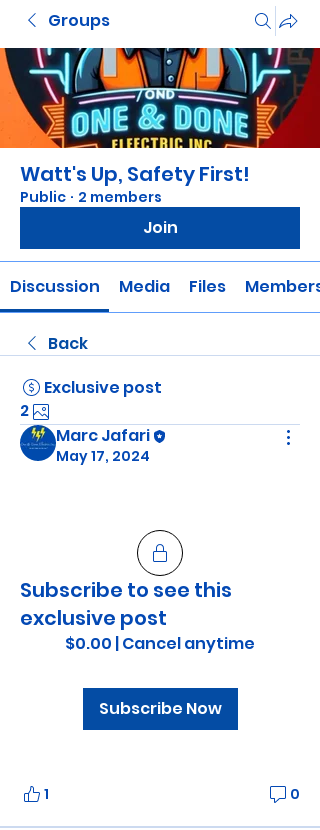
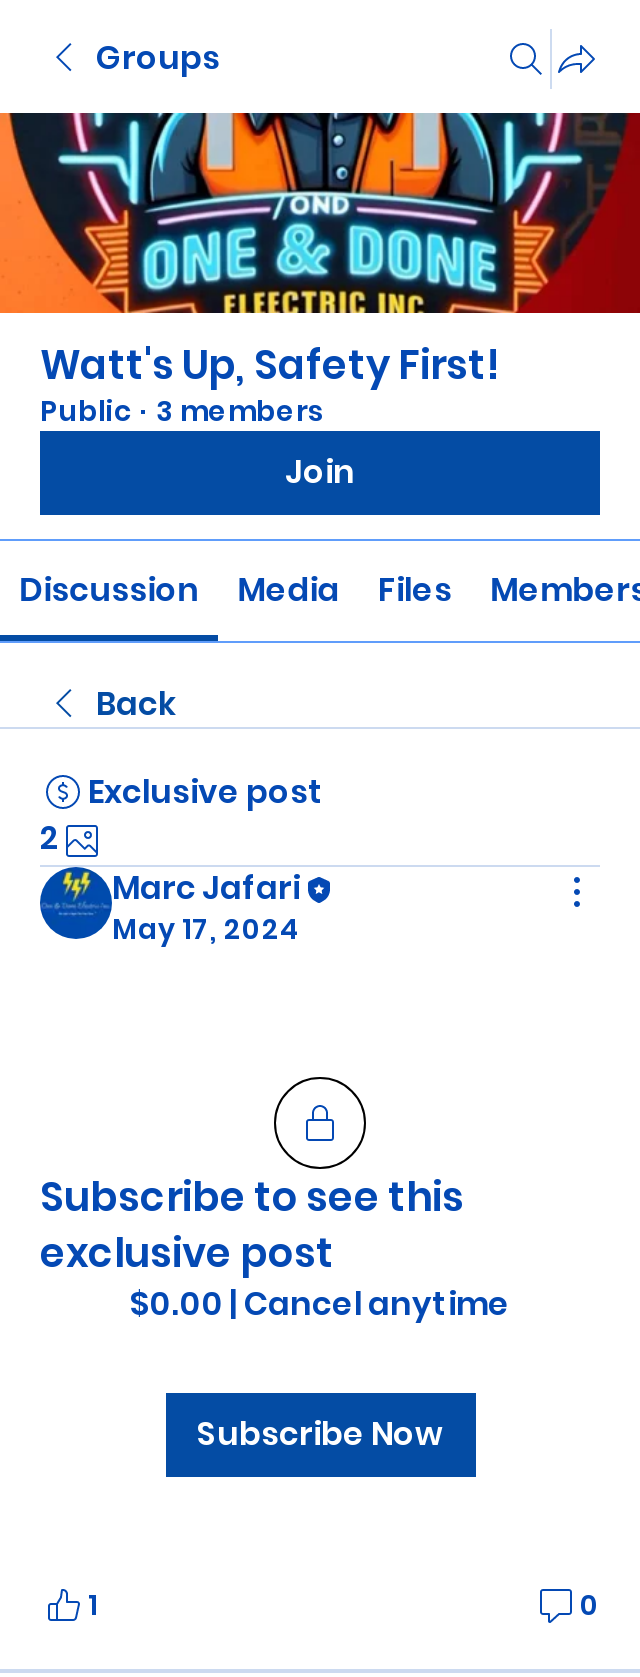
[20,187,162,207] Public · 2 members -> [40,391,324,431] Public · 3 members

